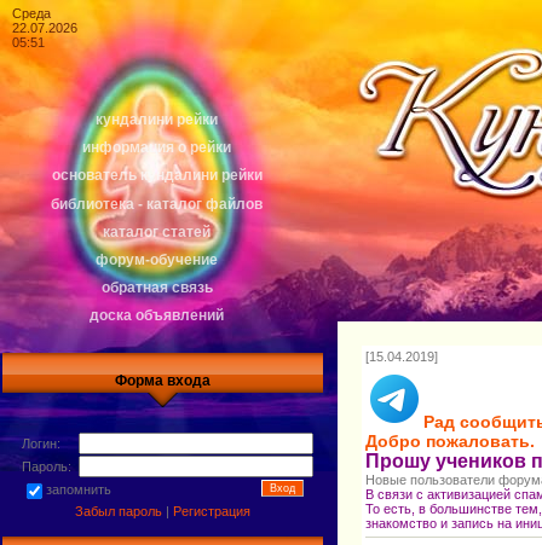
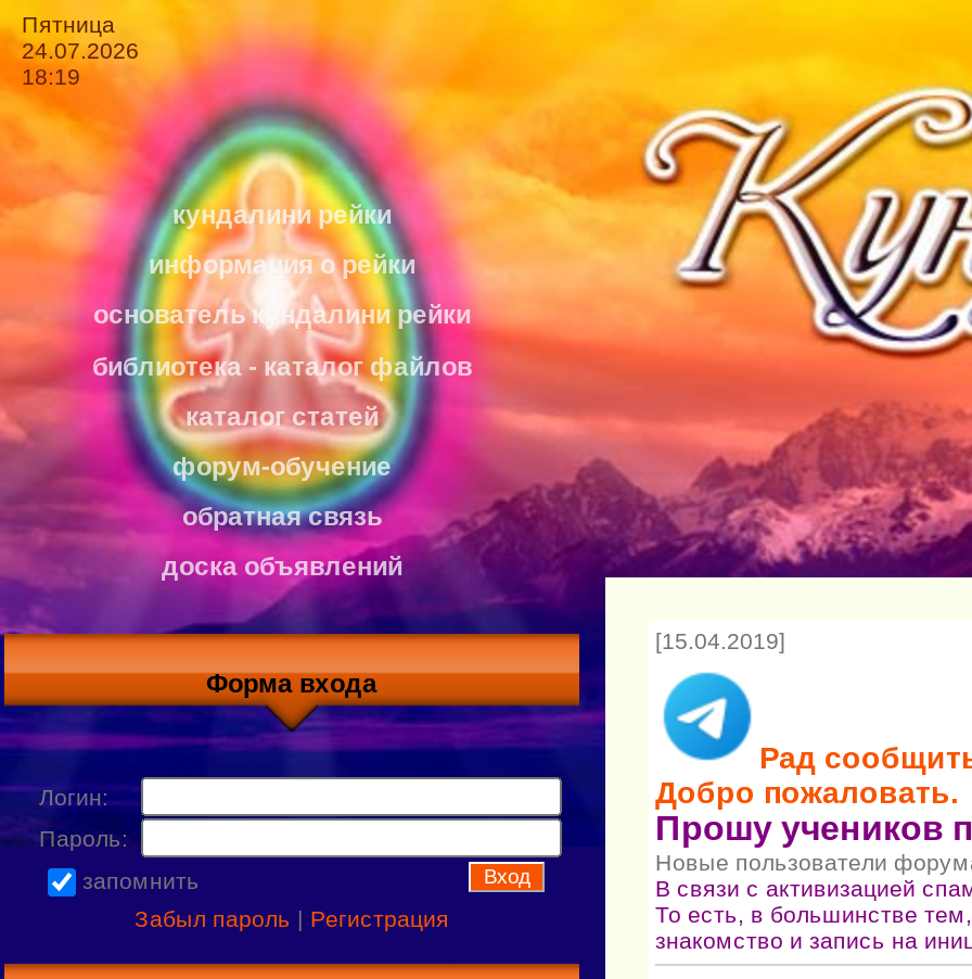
[12,6,77,50] Среда | 22.07.2026 | 05:51 -> [22,11,139,89] Пятница | 24.07.2026 | 18:19

